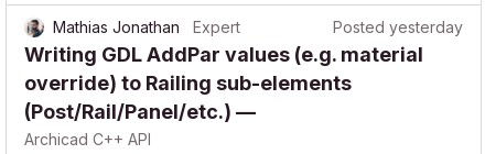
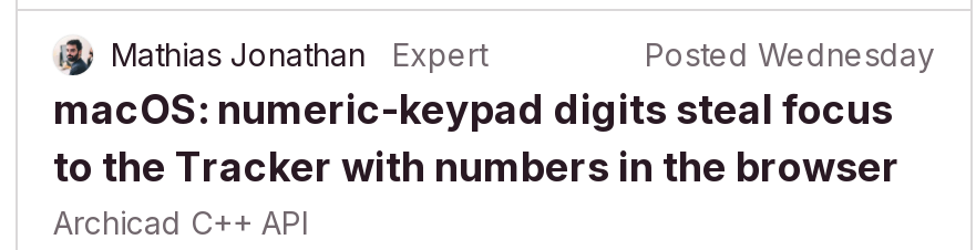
[24,17,463,123] Posted yesterday | Writing GDL AddPar values (e.g. material | override) to Railing sub-elements | (Post/Rail/Panel/etc.) — -> [53,35,935,190] Posted Wednesday | macOS: numeric-keypad digits steal focus | to the Tracker with numbers in the browser

